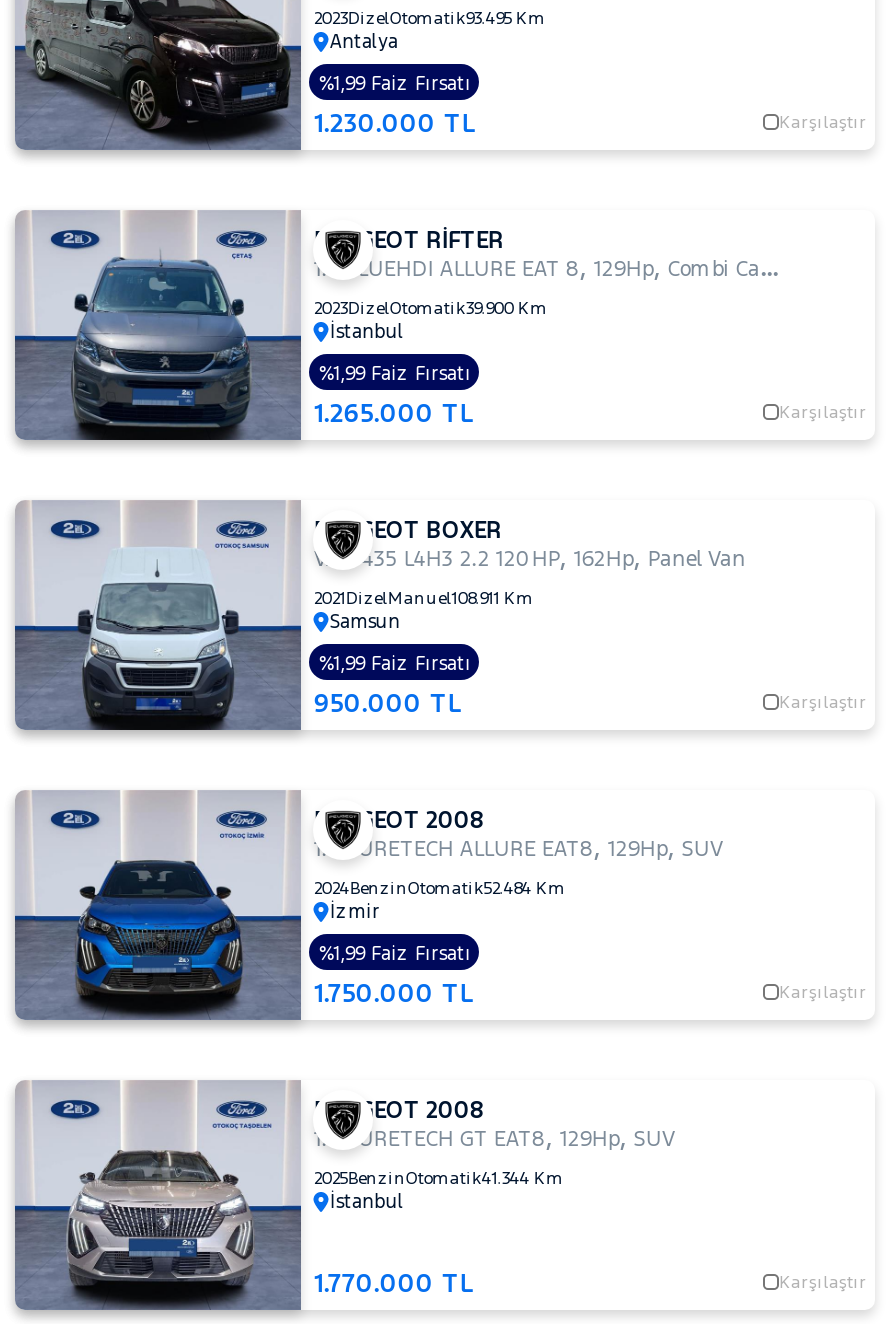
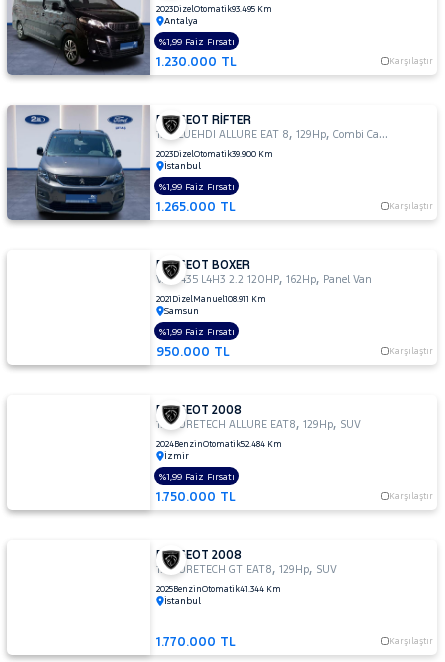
[13,500,303,732] [image] -> none
[13,790,303,1022] [image] -> none
[13,1080,303,1312] [image] -> none

